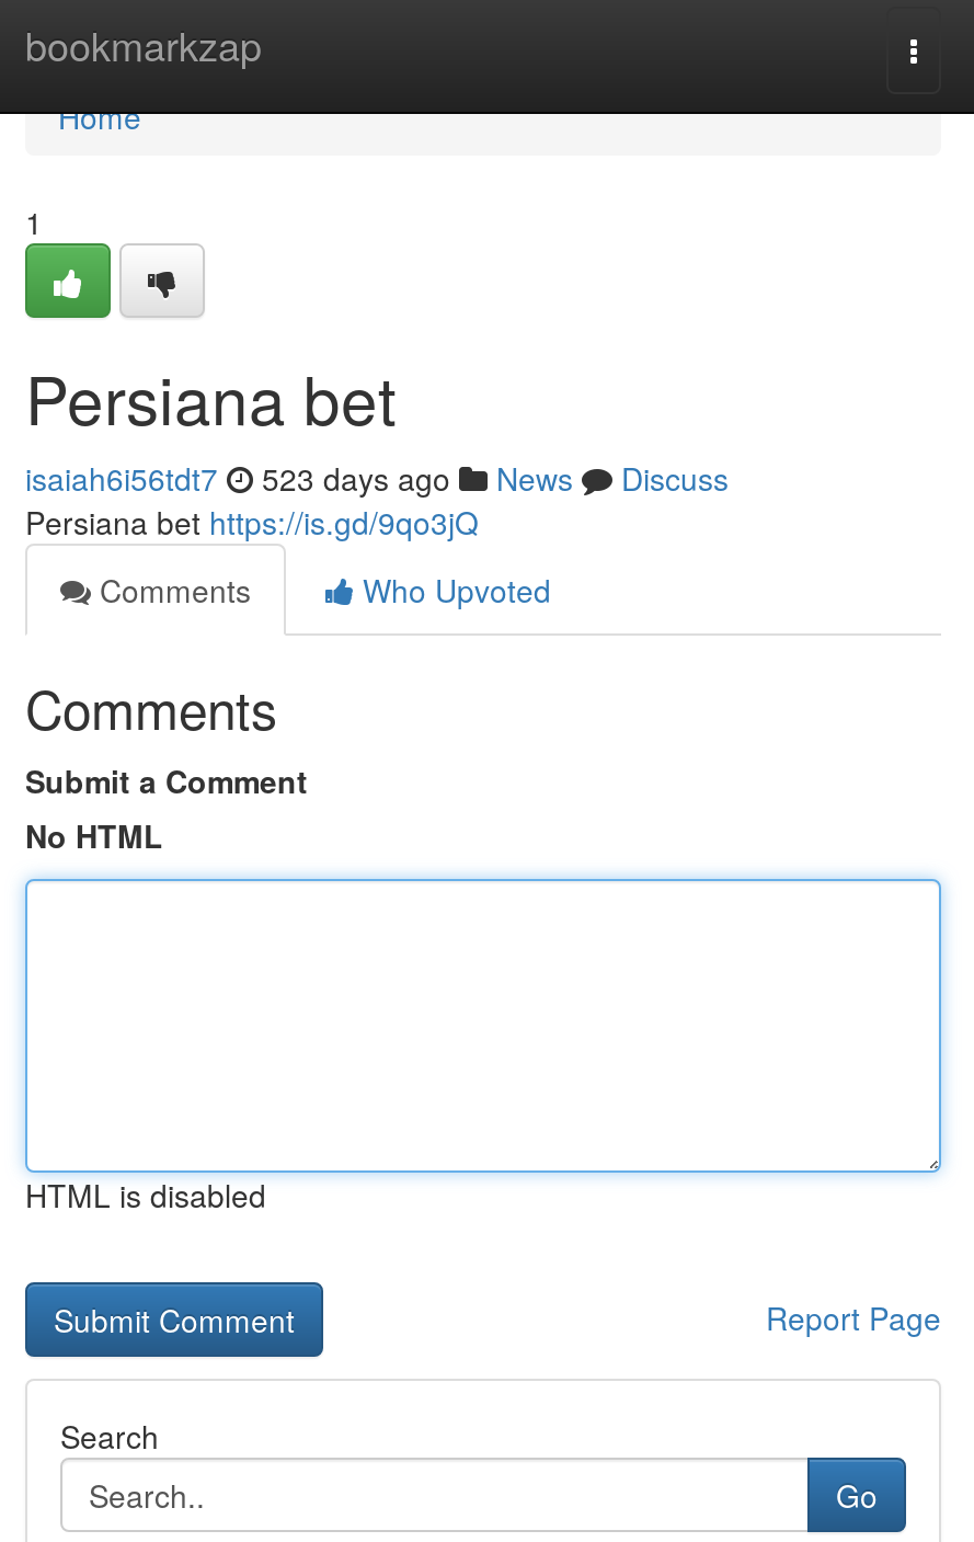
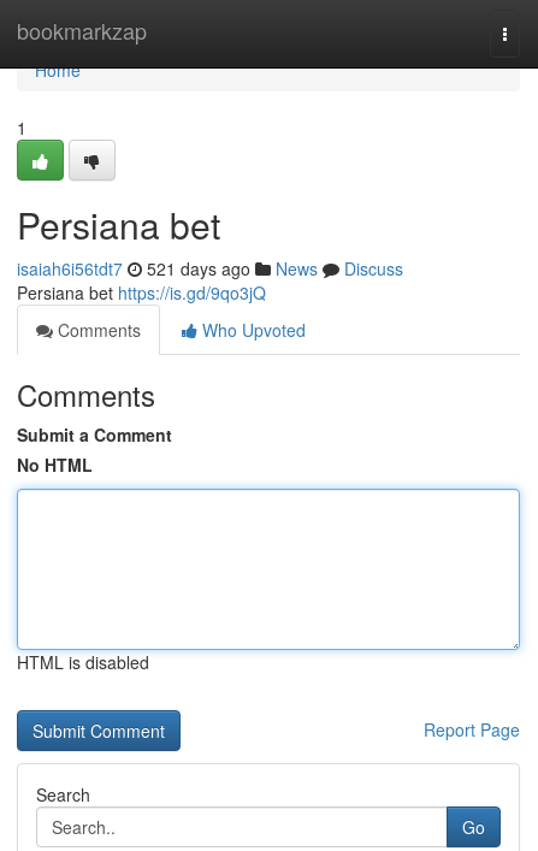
[25,456,729,500] isaiah6i56tdt7 523 days ago News Discuss -> [17,256,403,280] isaiah6i56tdt7 521 days ago News Discuss

